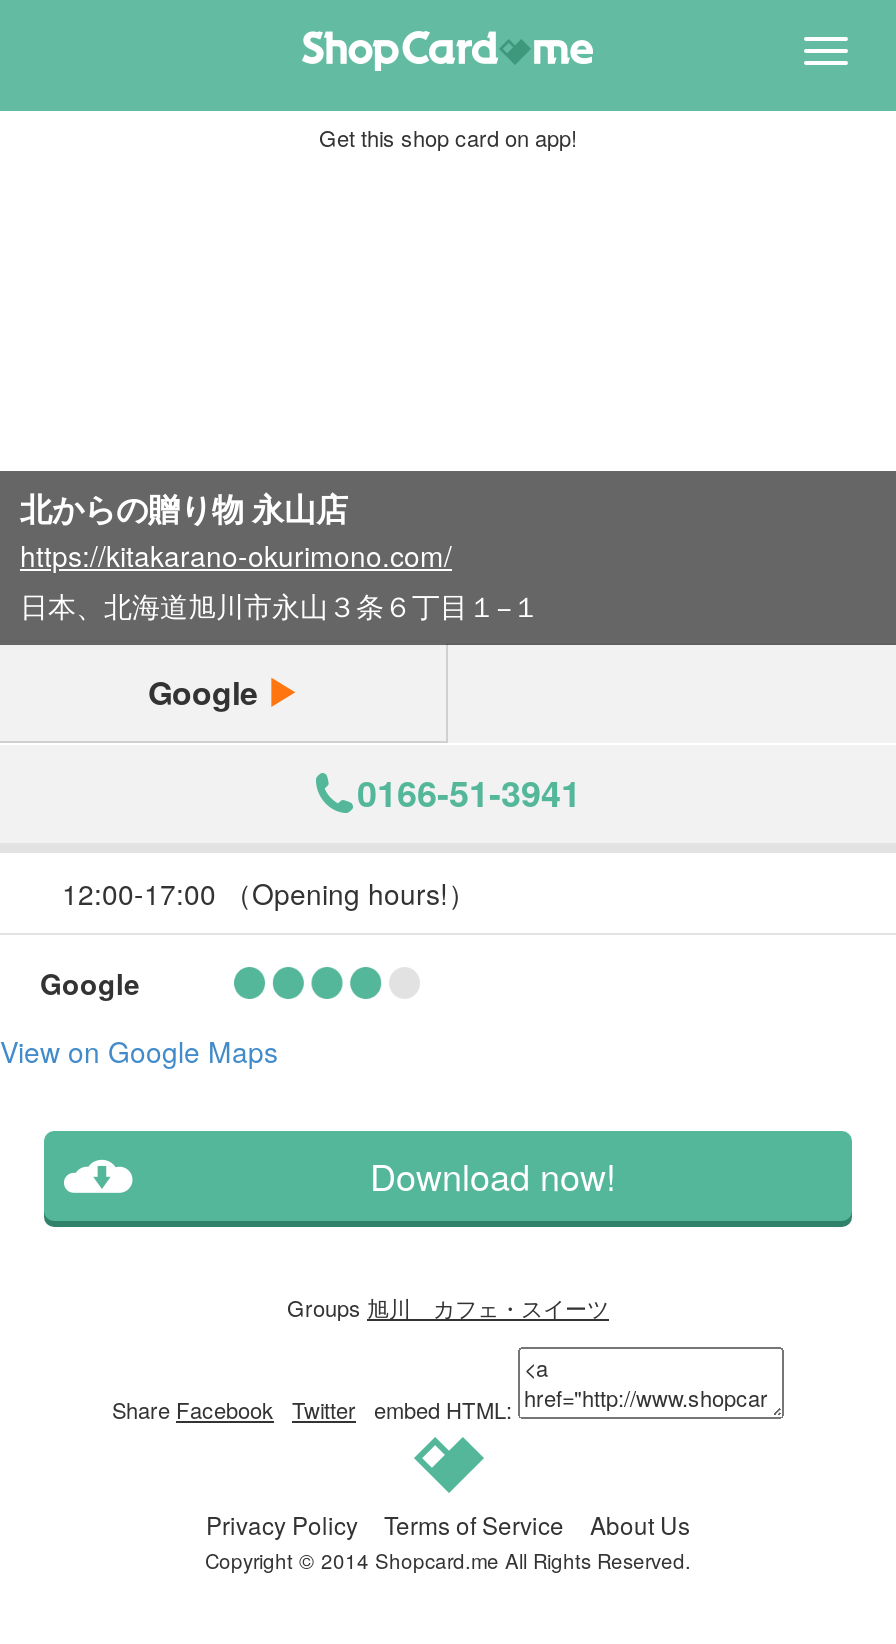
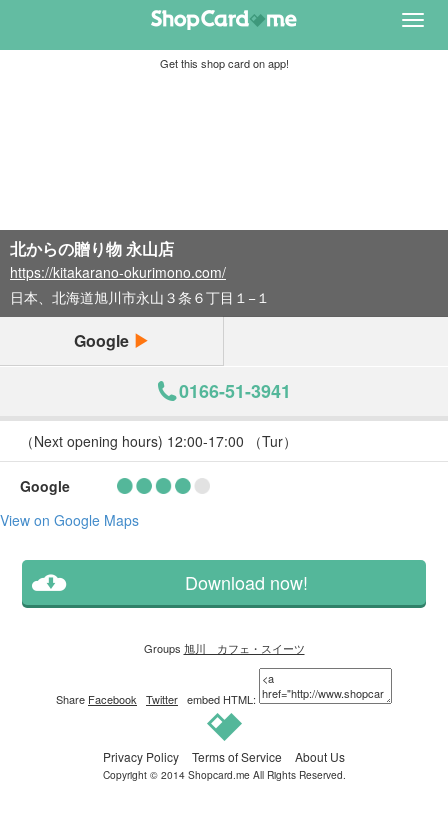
[62,873,476,913] 12:00-17:00 （Opening hours!） -> [20,431,297,451] （Next opening hours) 12:00-17:00 （Tur）

